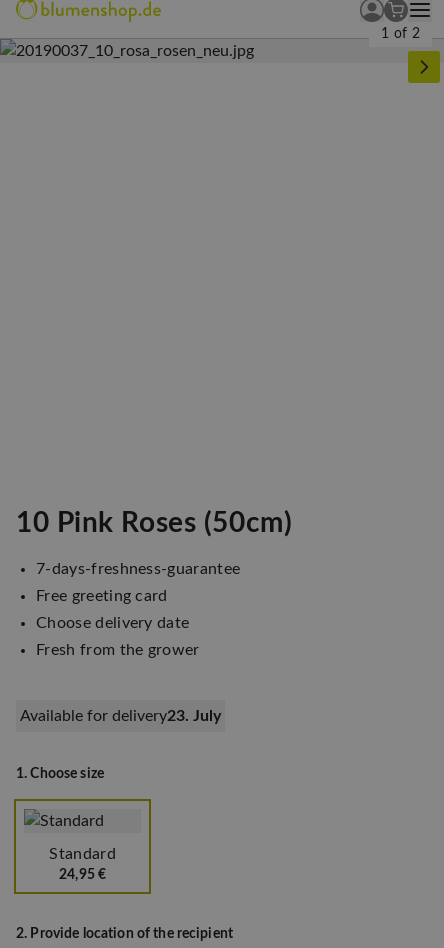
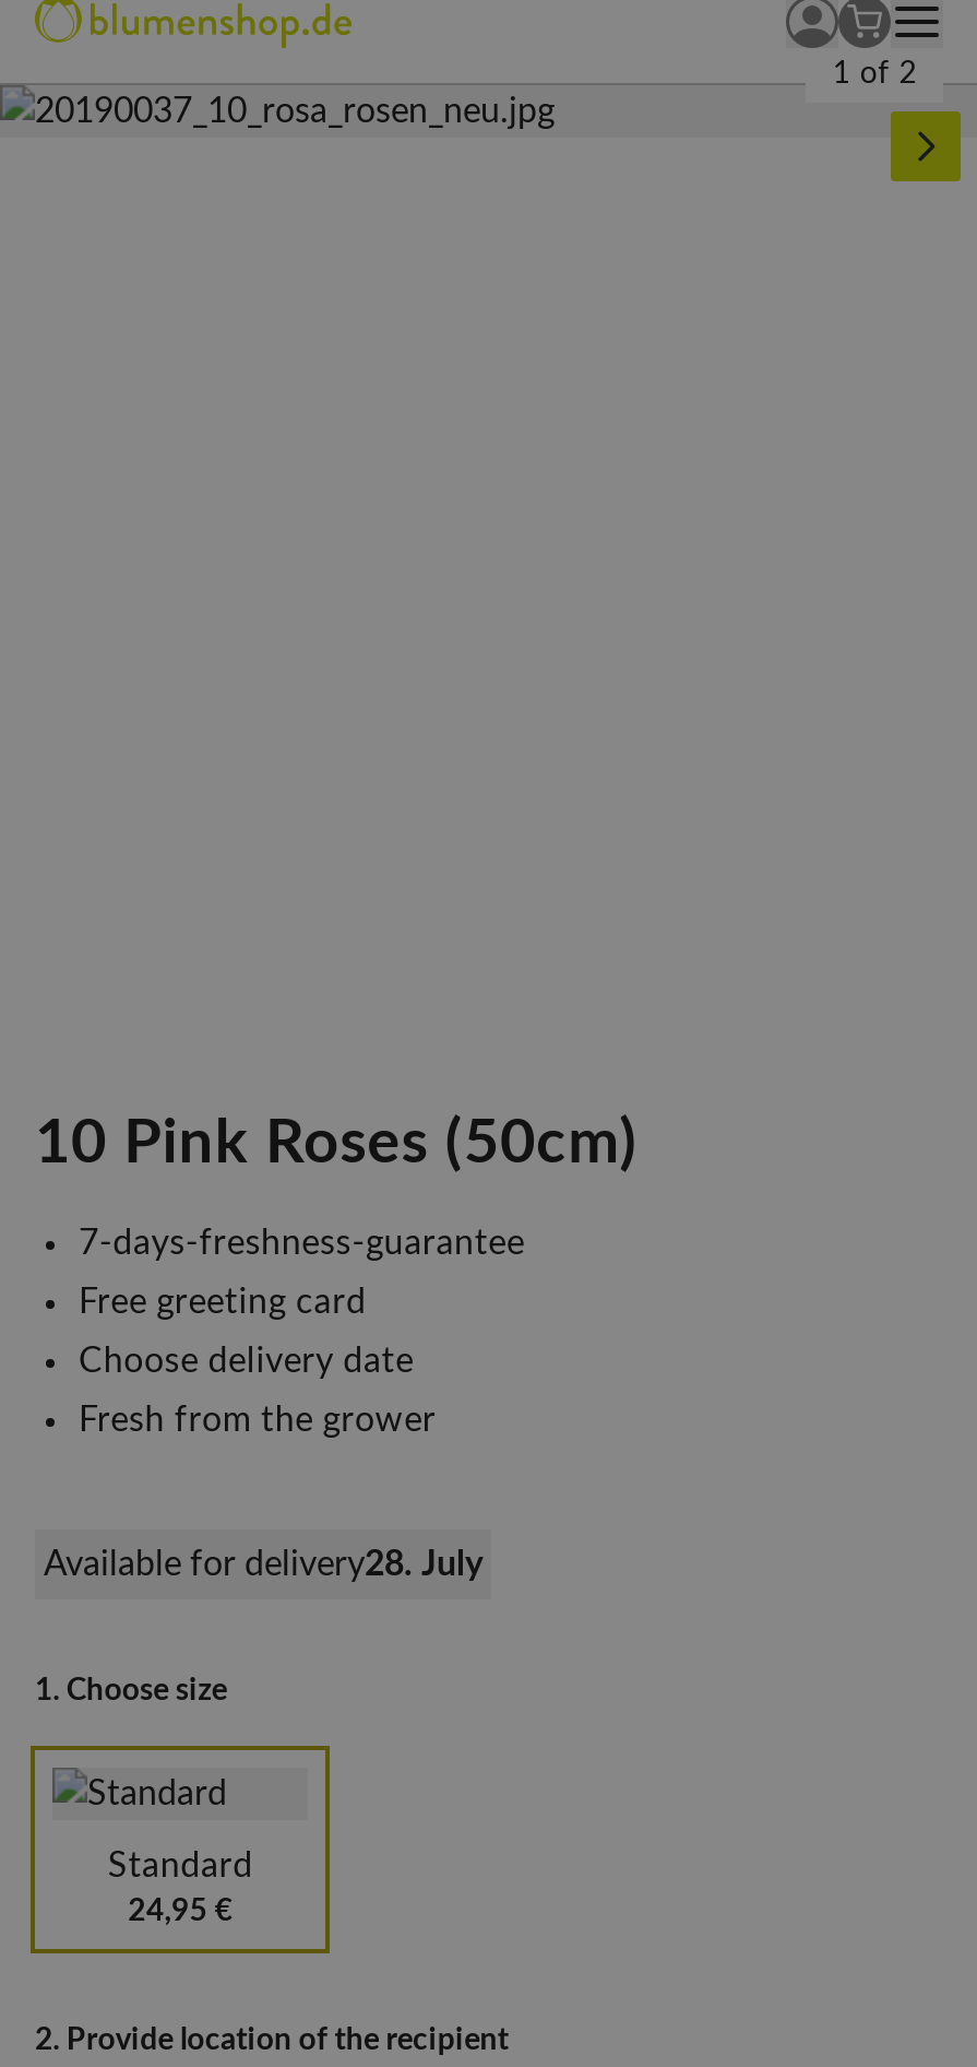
[20,708,221,724] Available for delivery23. July -> [44,1547,482,1582] Available for delivery28. July

